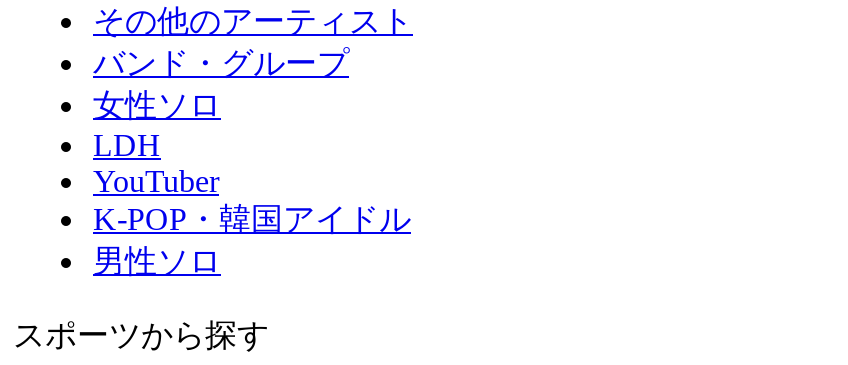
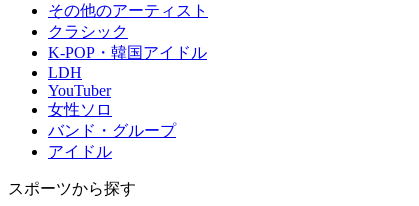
moved [93,46,349,122] -> [48,101,176,139]: 女性ソロ | バンド・グループ
none -> [48,23,128,40] クラシック
moved [93,202,411,236] -> [48,44,207,61]: K-POP・韓国アイドル
[93,244,221,278] 男性ソロ -> [48,143,112,160] アイドル

